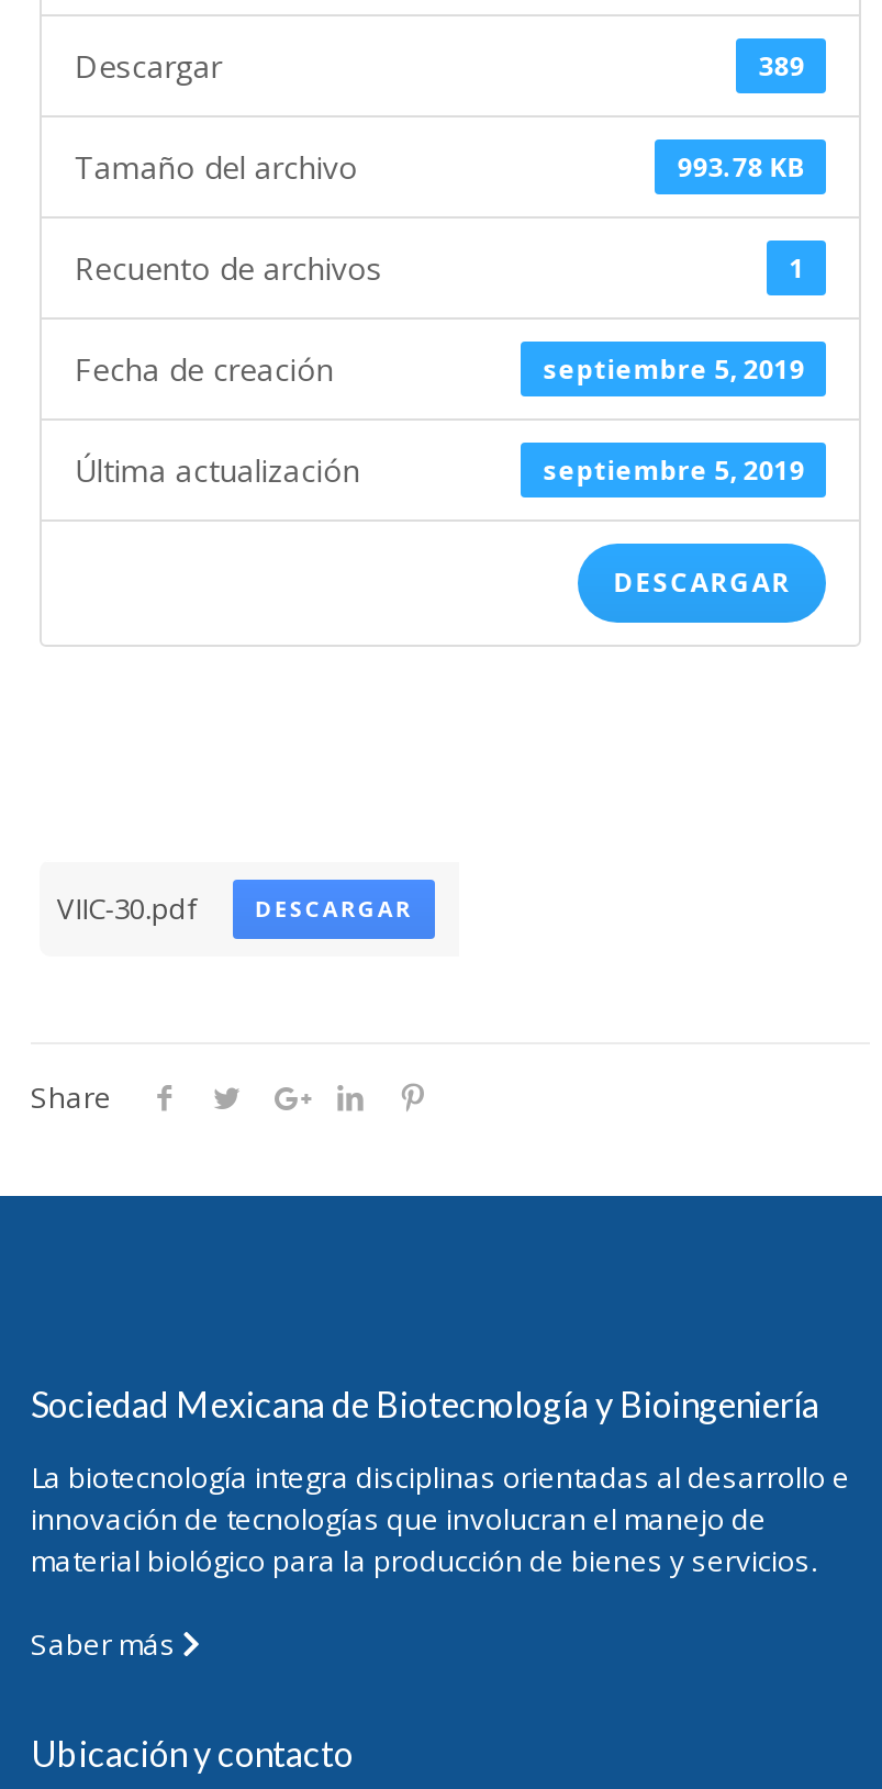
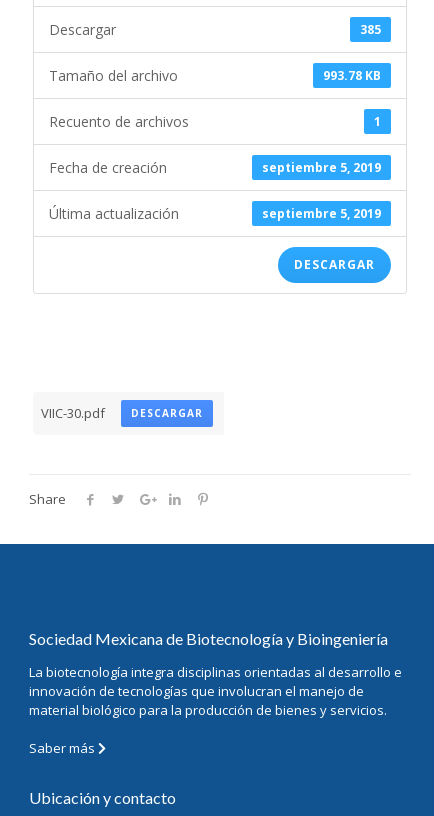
[758,47,804,85] 389 -> [360,21,381,38] 385

